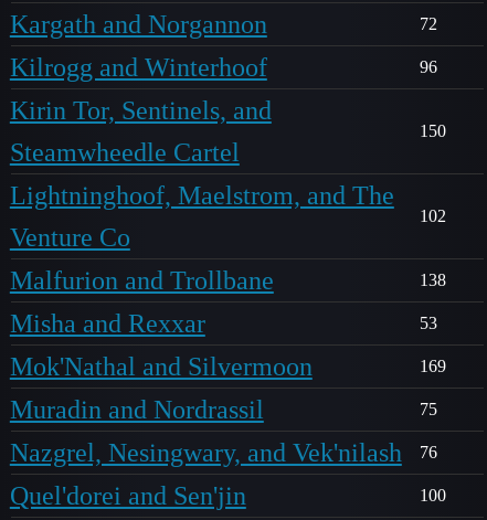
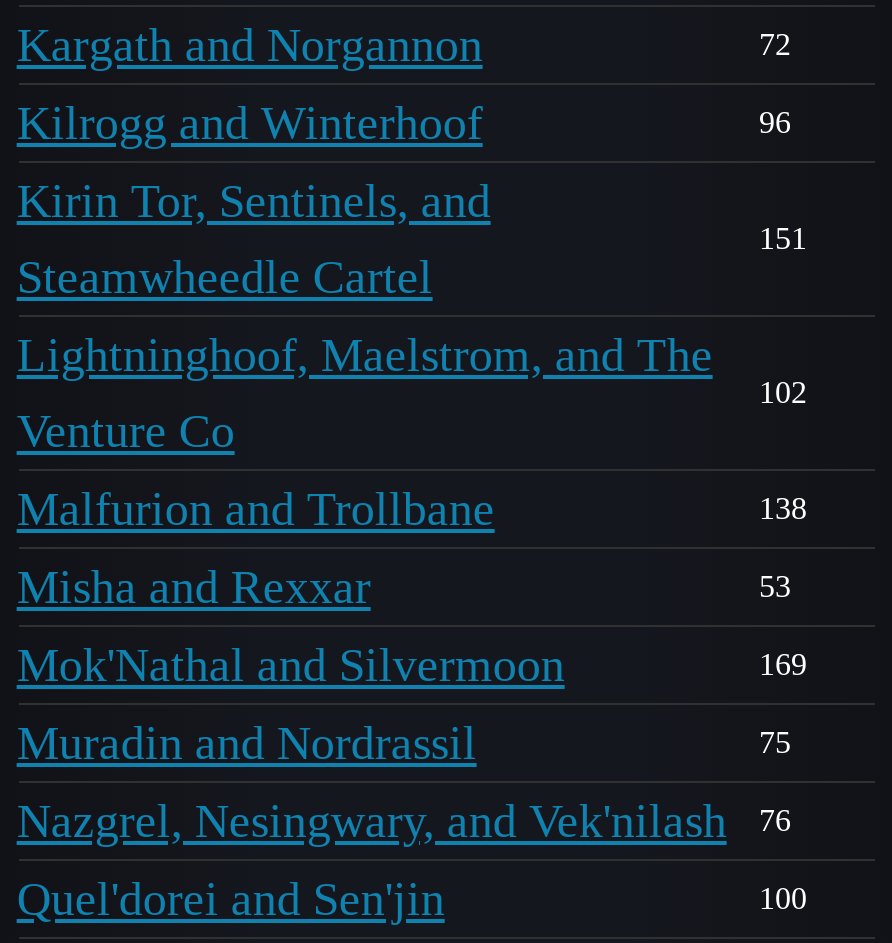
[420,121,446,140] 150 -> [759,221,807,255] 151

